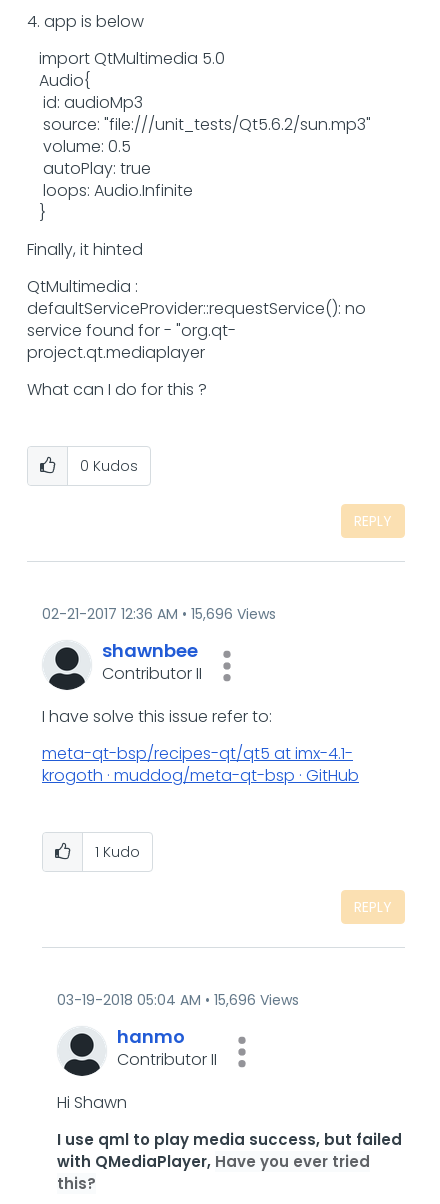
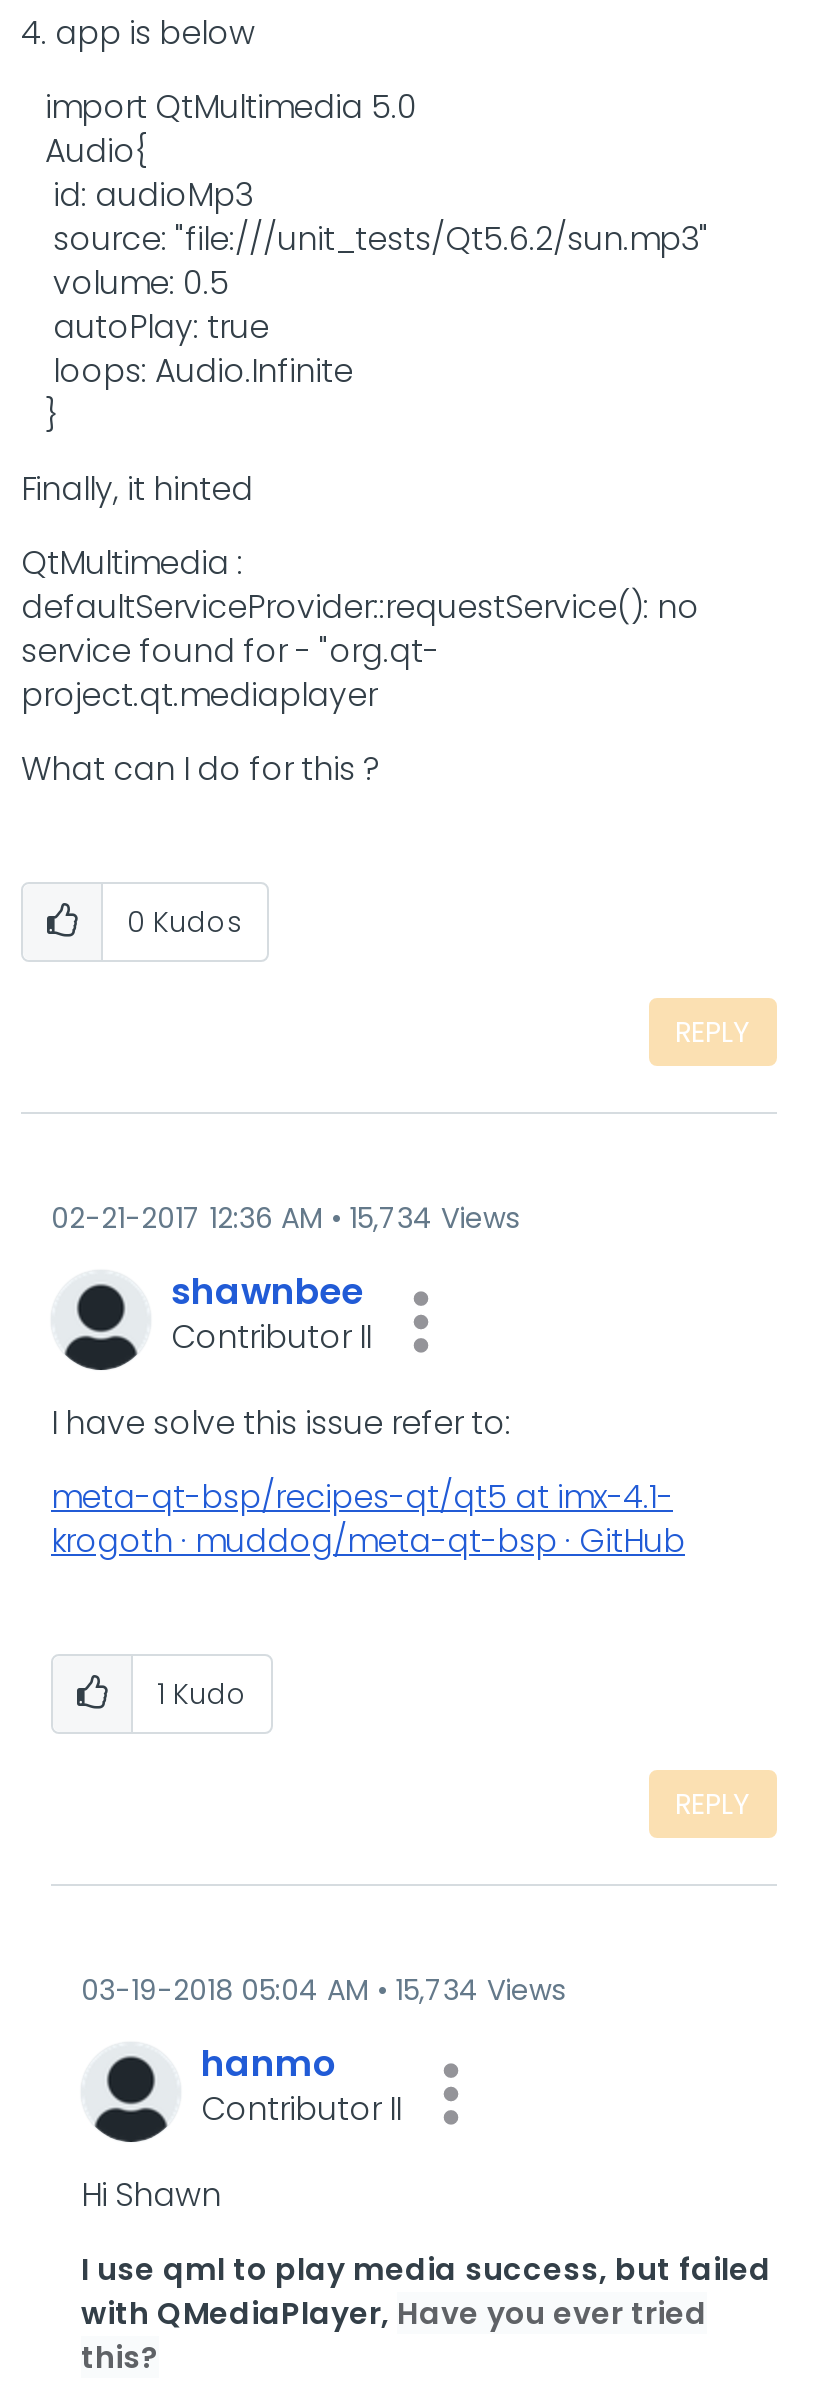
[42,604,276,624] 02-21-2017 12:36 AM 15,696 Views -> [51,1198,519,1238] 02-21-2017 12:36 AM 15,734 Views
[57,990,299,1010] 03-19-2018 05:04 AM 15,696 Views -> [81,1970,565,2010] 03-19-2018 05:04 AM 15,734 Views

